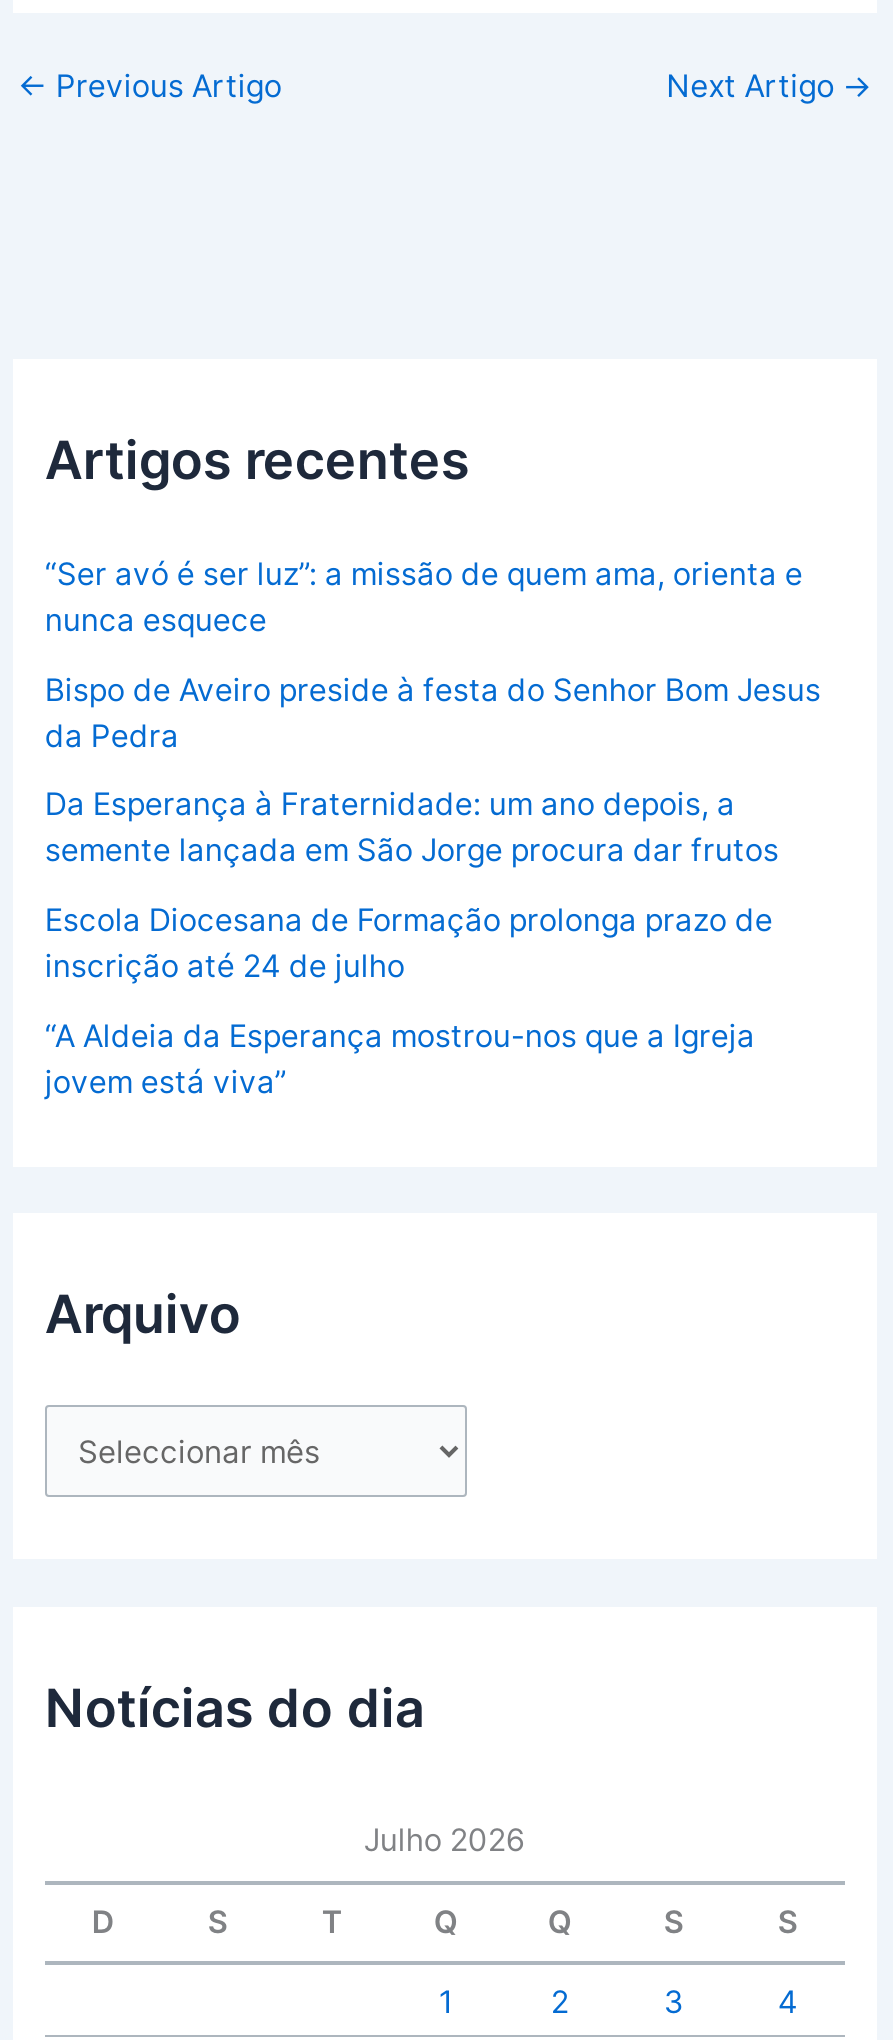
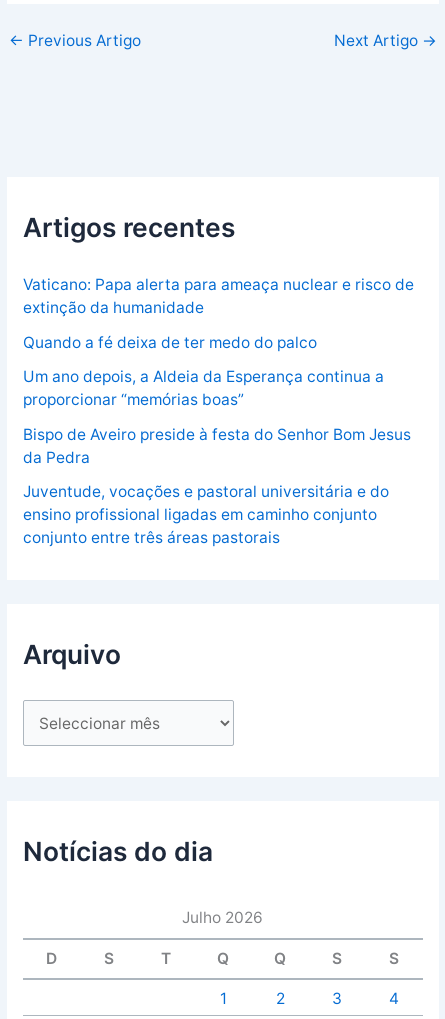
[45,555,803,639] “Ser avó é ser luz”: a missão de quem ama, orienta e | nunca esquece -> [23,275,414,409] Vaticano: Papa alerta para ameaça nuclear e risco de | extinção da humanidade | Quando a fé deixa de ter medo do palco | Um ano depois, a Aldeia da Esperança continua a | proporcionar “memórias boas”
moved [45,670,821,754] -> [23,425,411,467]: Bispo de Aveiro preside à festa do Senhor Bom Jesus | da Pedra
[45,785,779,1100] Da Esperança à Fraternidade: um ano depois, a | semente lançada em São Jorge procura dar frutos | Escola Diocesana de Formação prolonga prazo de | inscrição até 24 de julho | “A Aldeia da Esperança mostrou-nos que a Igreja | jovem está viva” -> [23,482,389,547] Juventude, vocações e pastoral universitária e do | ensino profissional ligadas em caminho conjunto | conjunto entre três áreas pastorais

